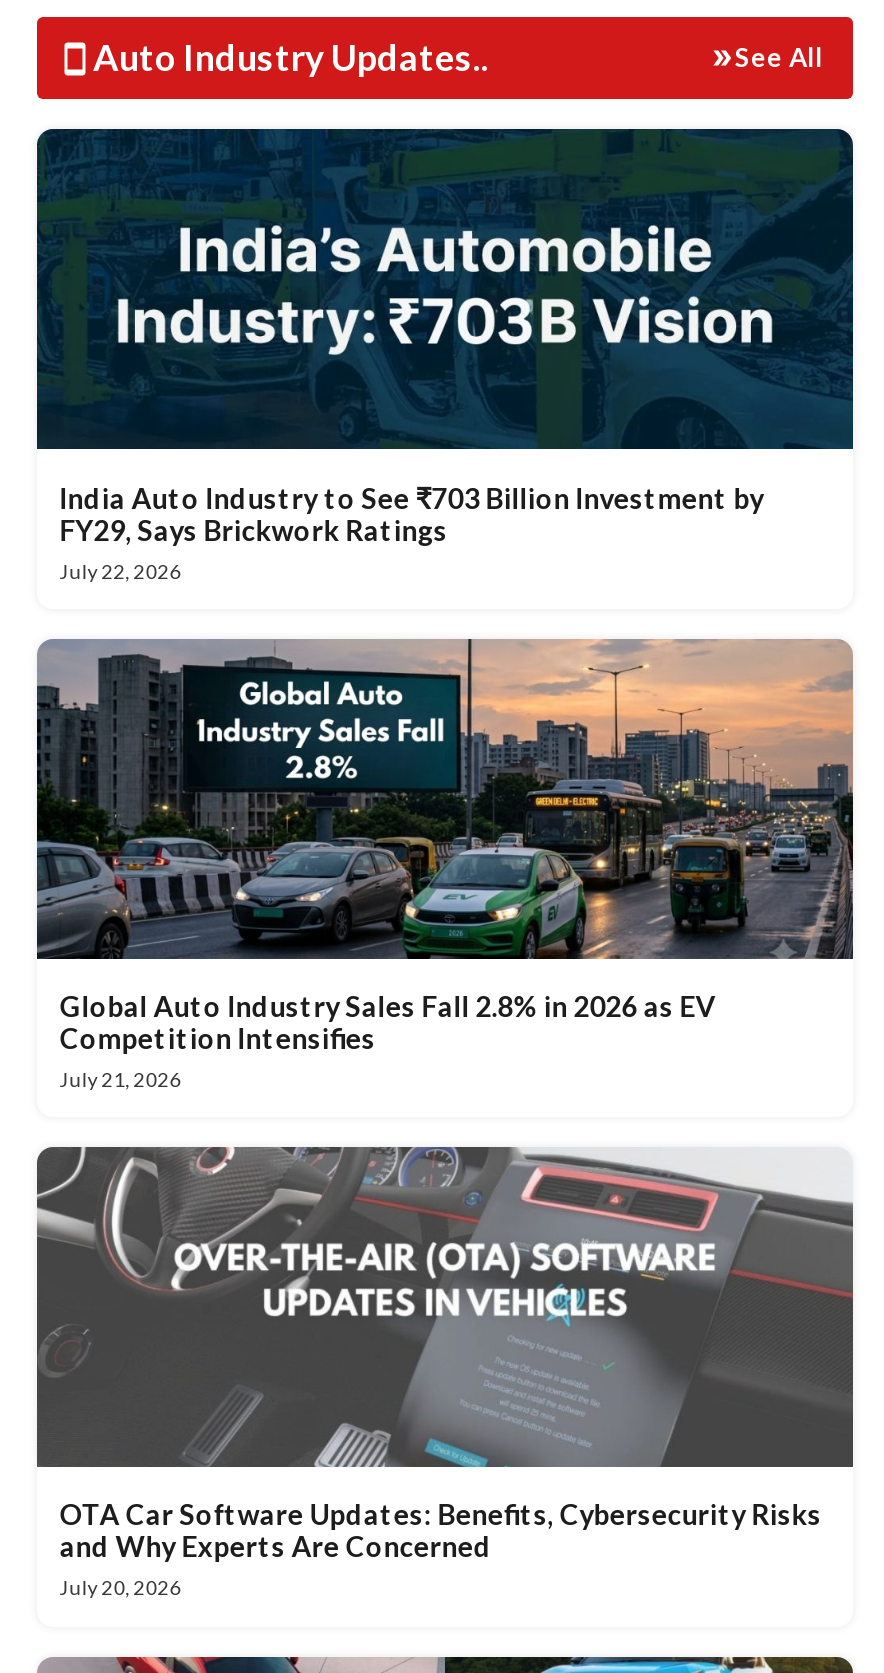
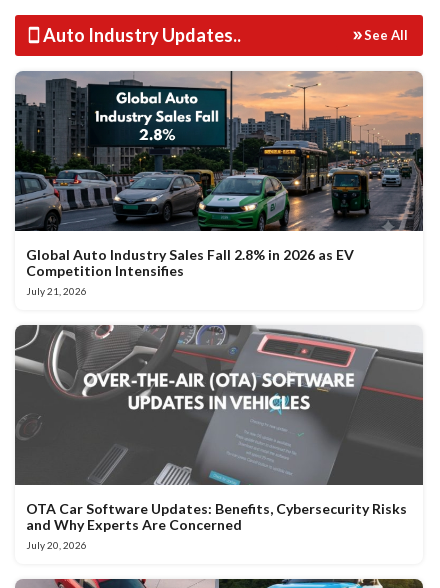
[37,127,855,582] [image] | India Auto Industry to See ₹703 Billion Investment by | FY29, Says Brickwork Ratings | July 22, 2026 -> none

